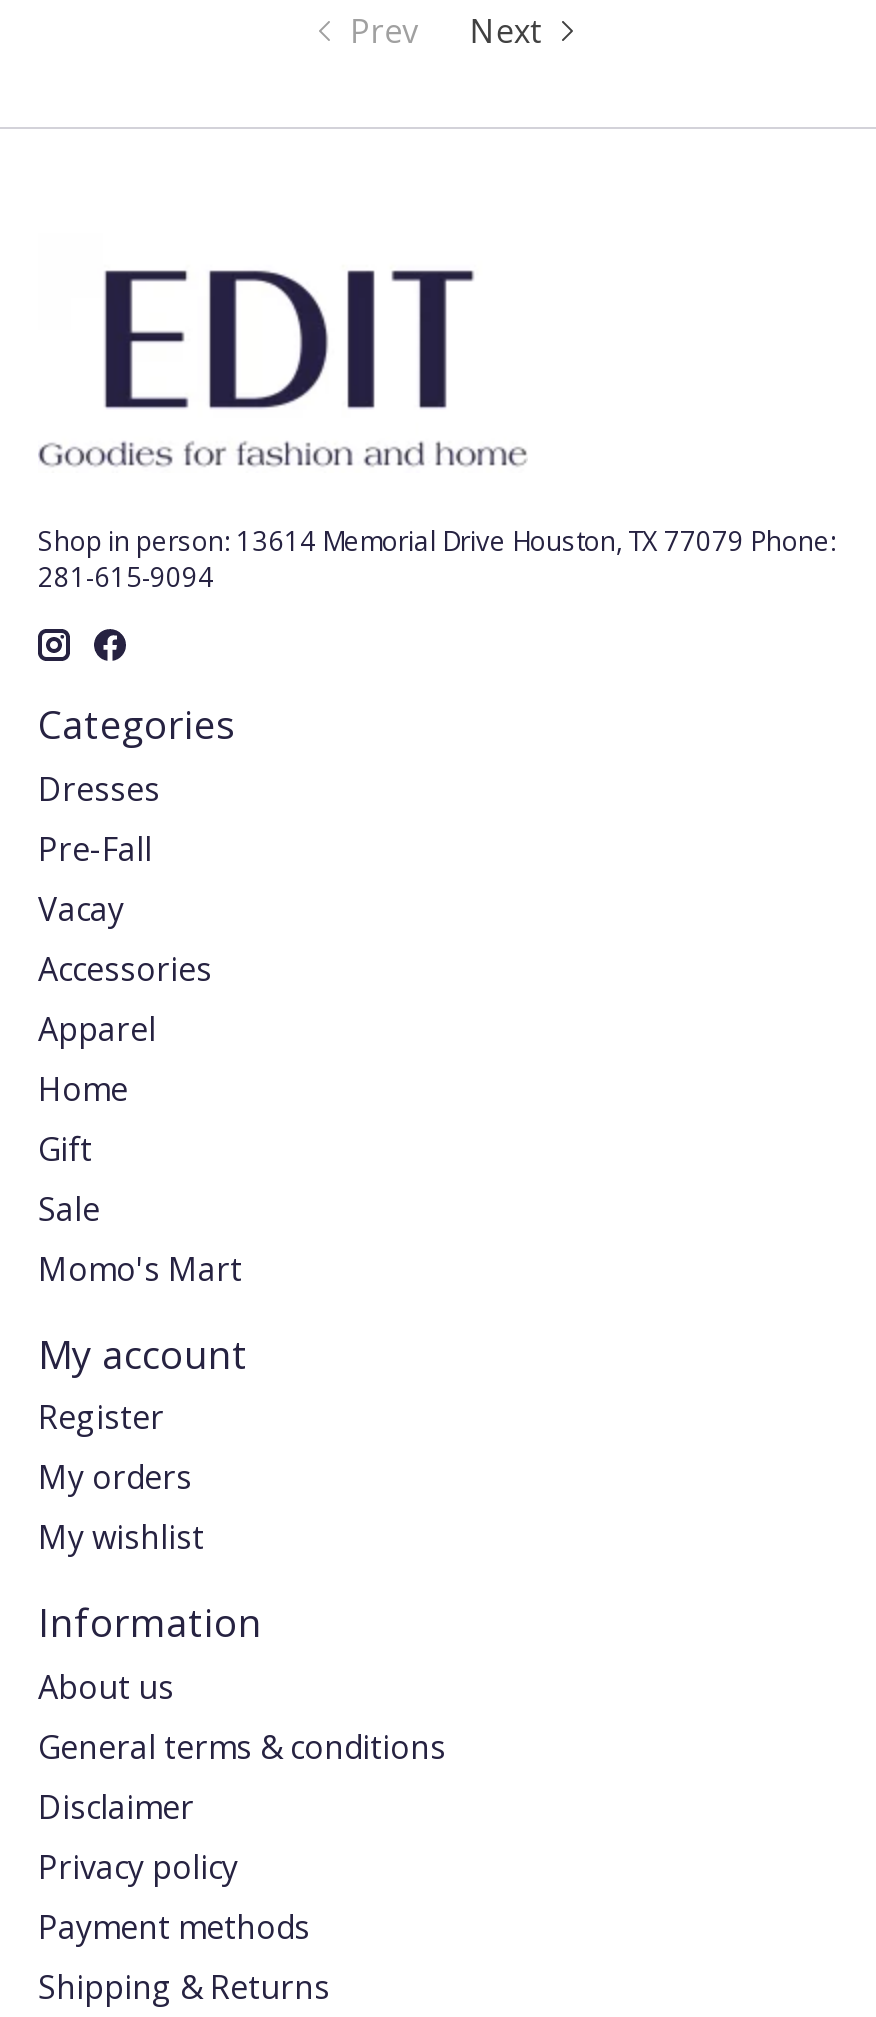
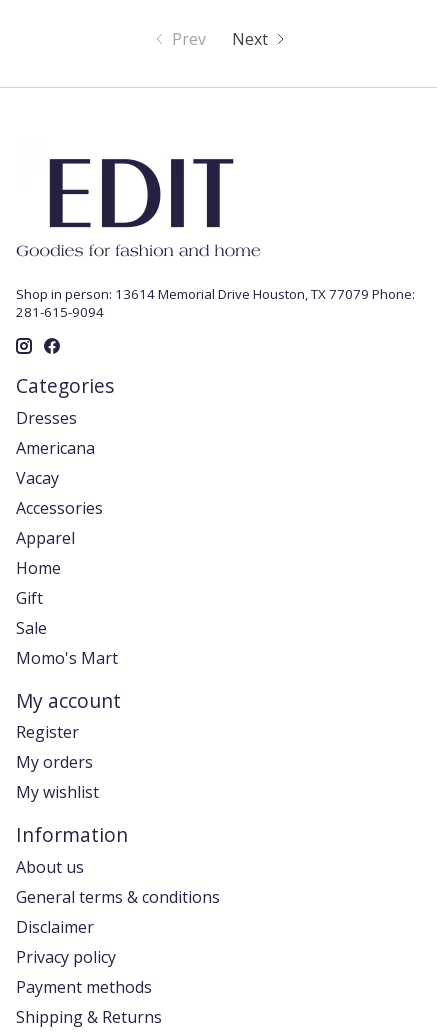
[38,826,152,870] Pre-Fall -> [16,437,95,459] Americana

